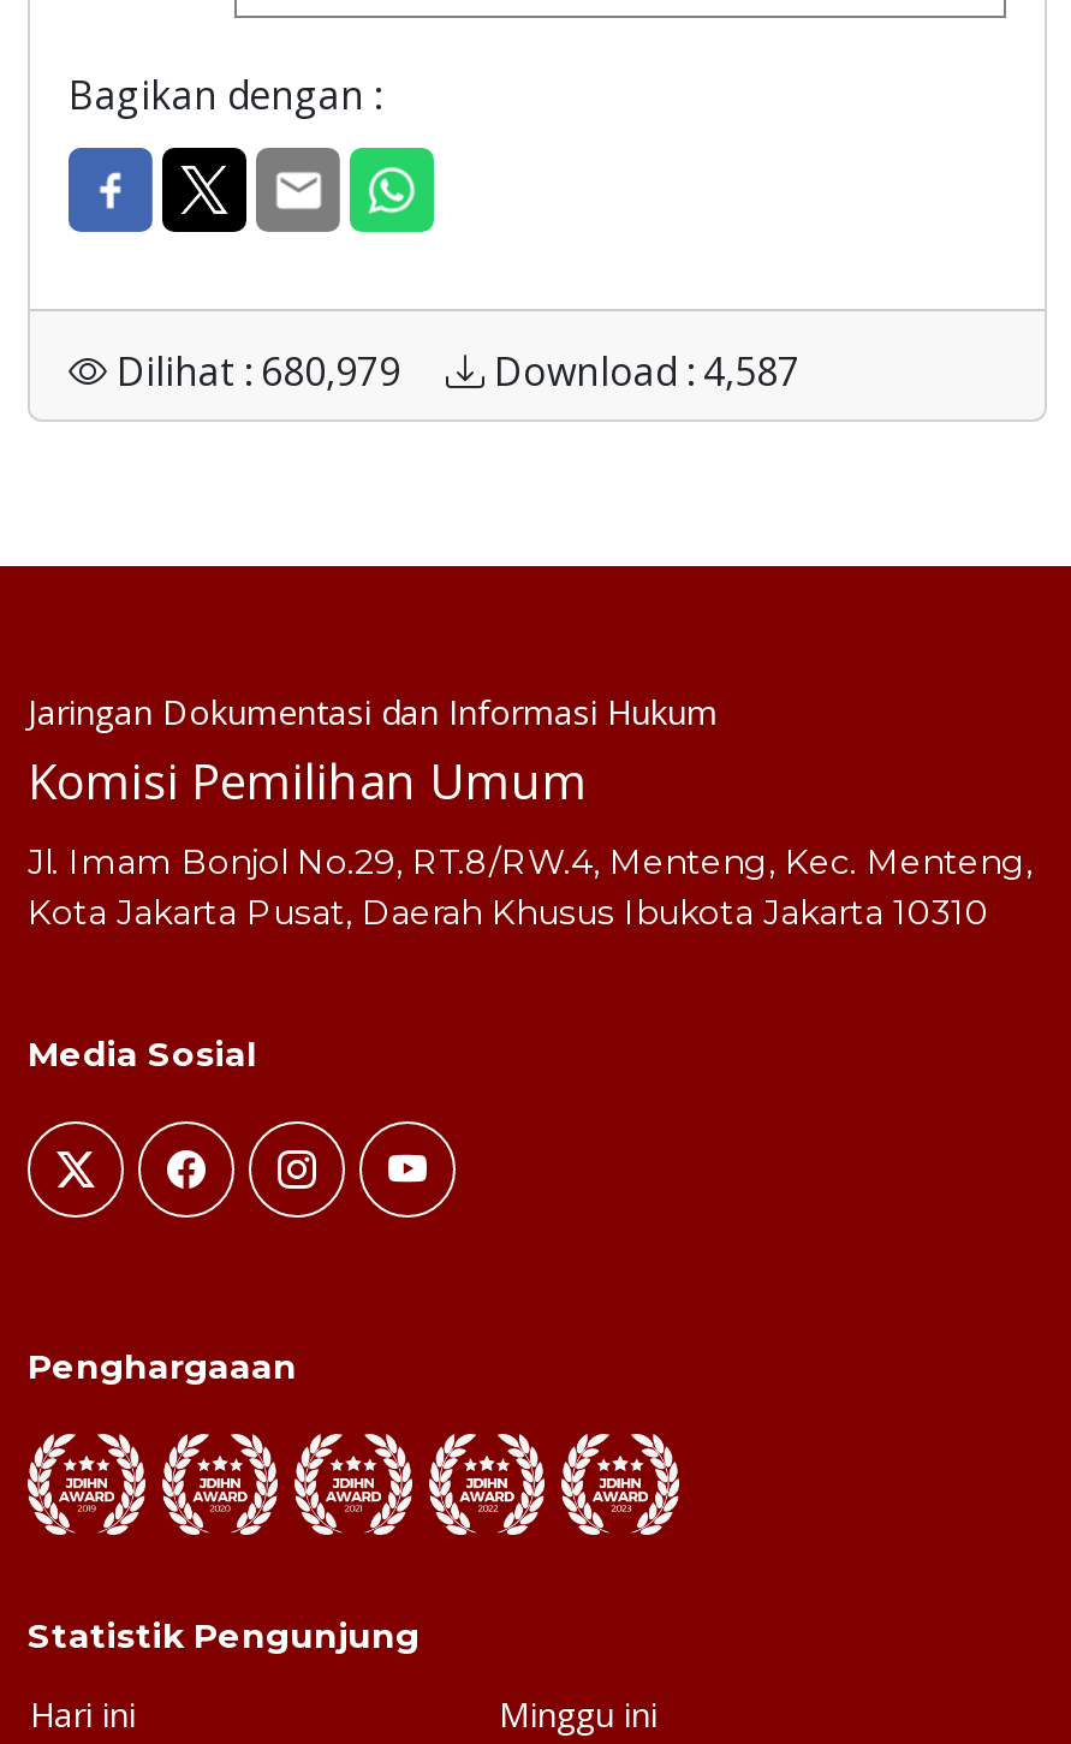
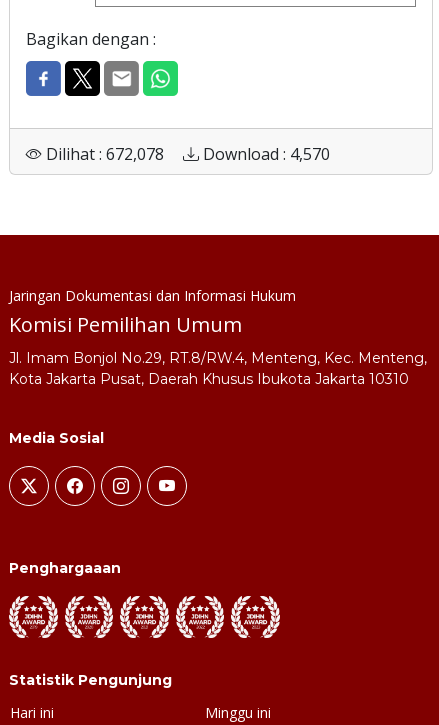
[107,345,410,398] Dilihat : 680,979 -> [42,143,168,165] Dilihat : 672,078
[484,345,799,398] Download : 4,587 -> [199,143,330,165] Download : 4,570

